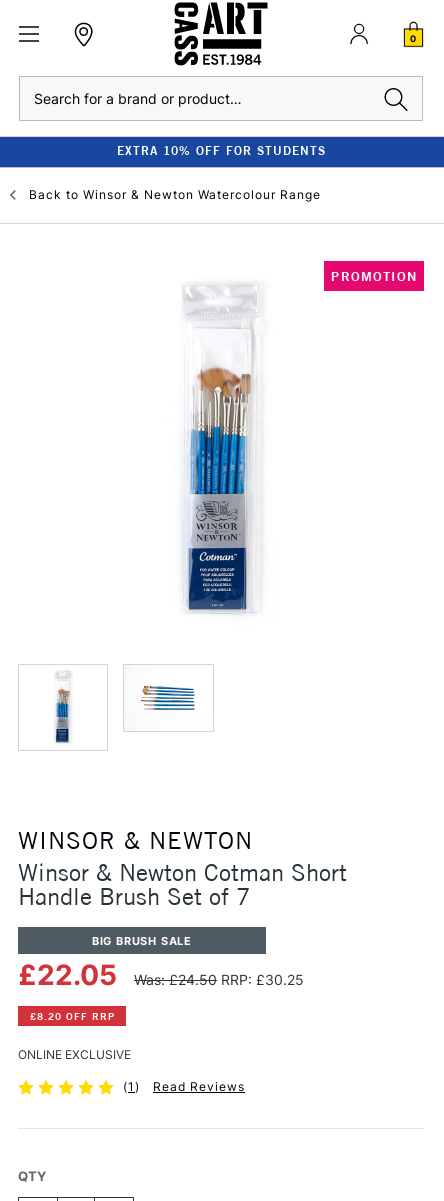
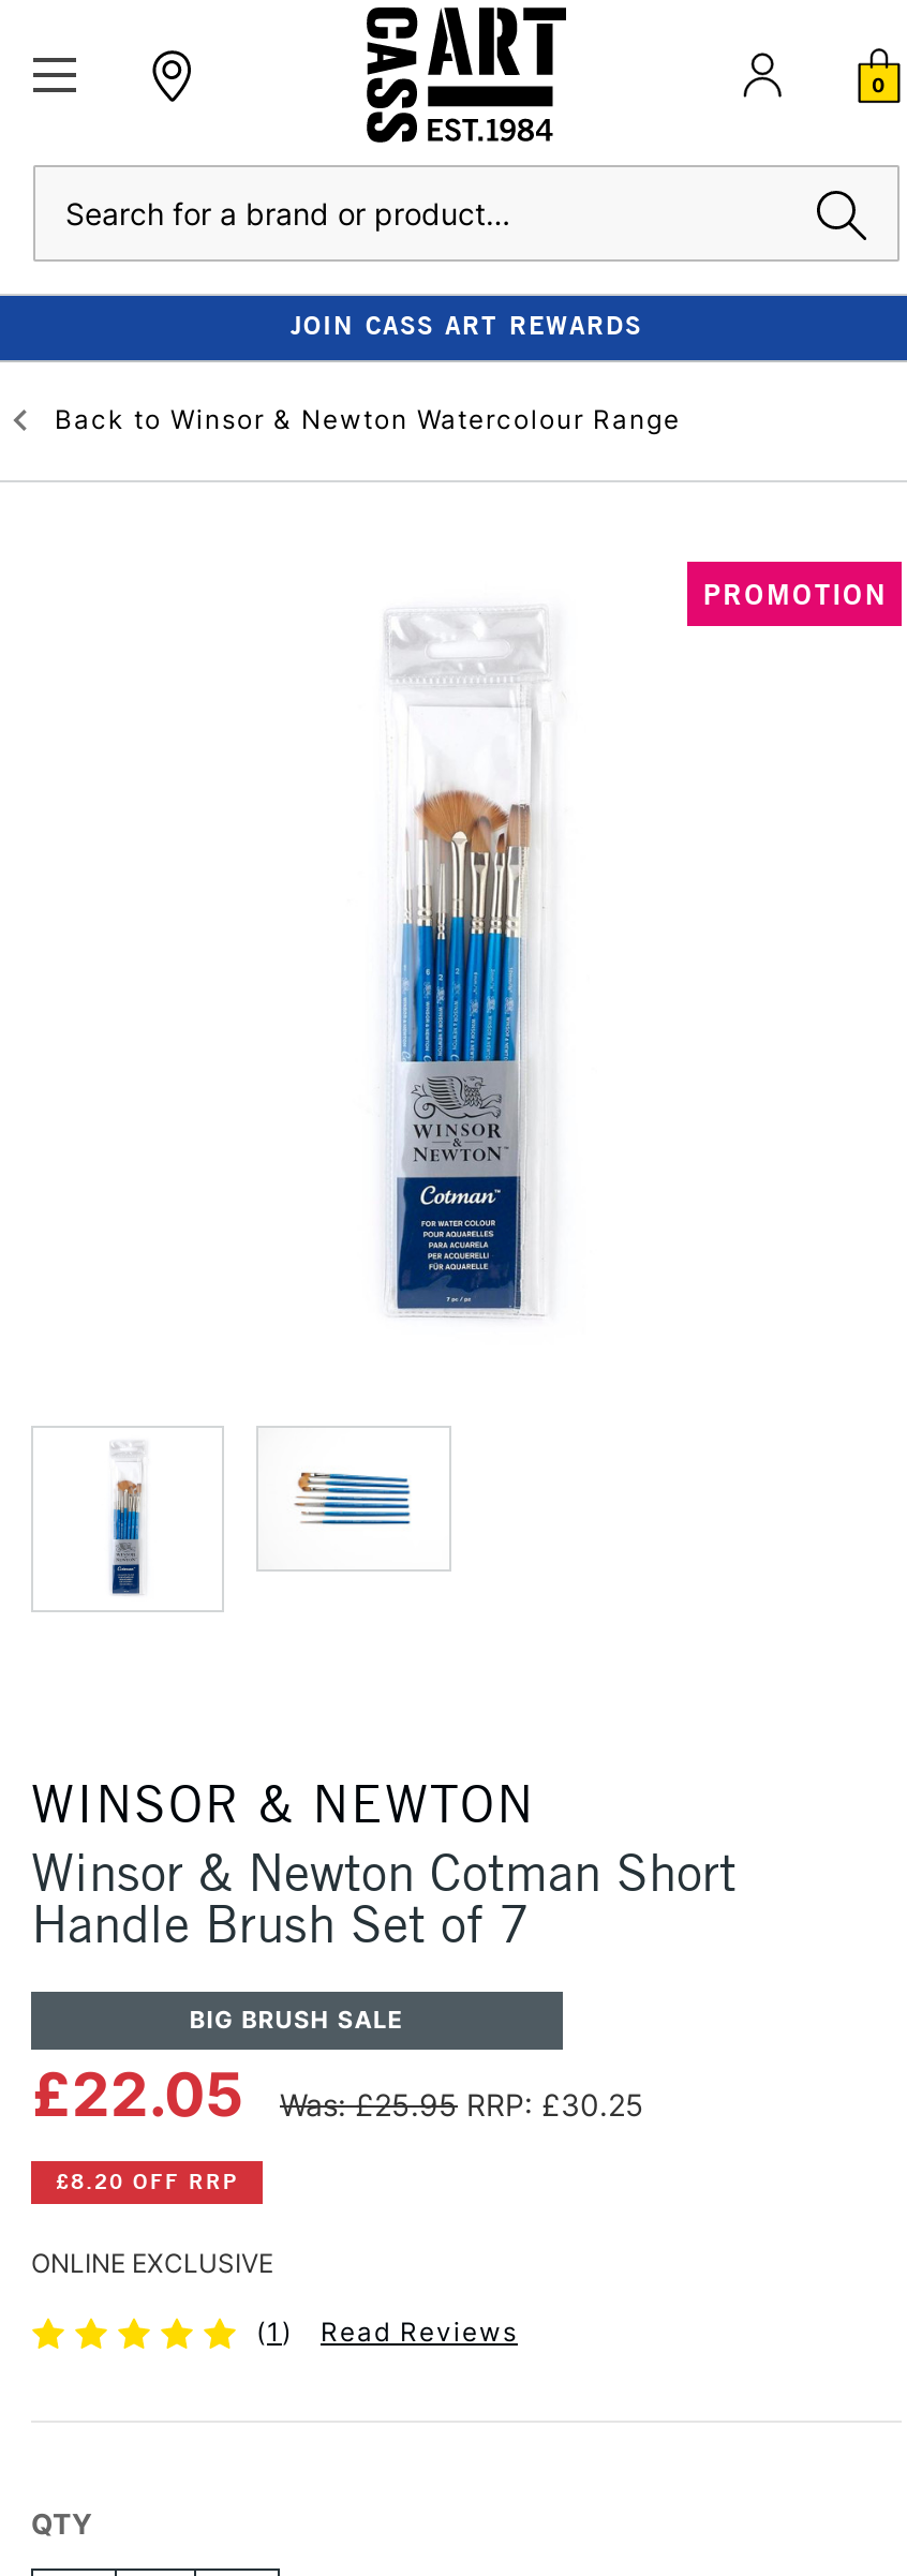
[116,143,325,158] EXTRA 10% OFF FOR STUDENTS -> [291,309,642,341] JOIN CASS ART REWARDS
[18,958,304,992] £22.05 Was: £24.50 RRP: £30.25 -> [31,2057,644,2130] £22.05 Was: £25.95 RRP: £30.25

